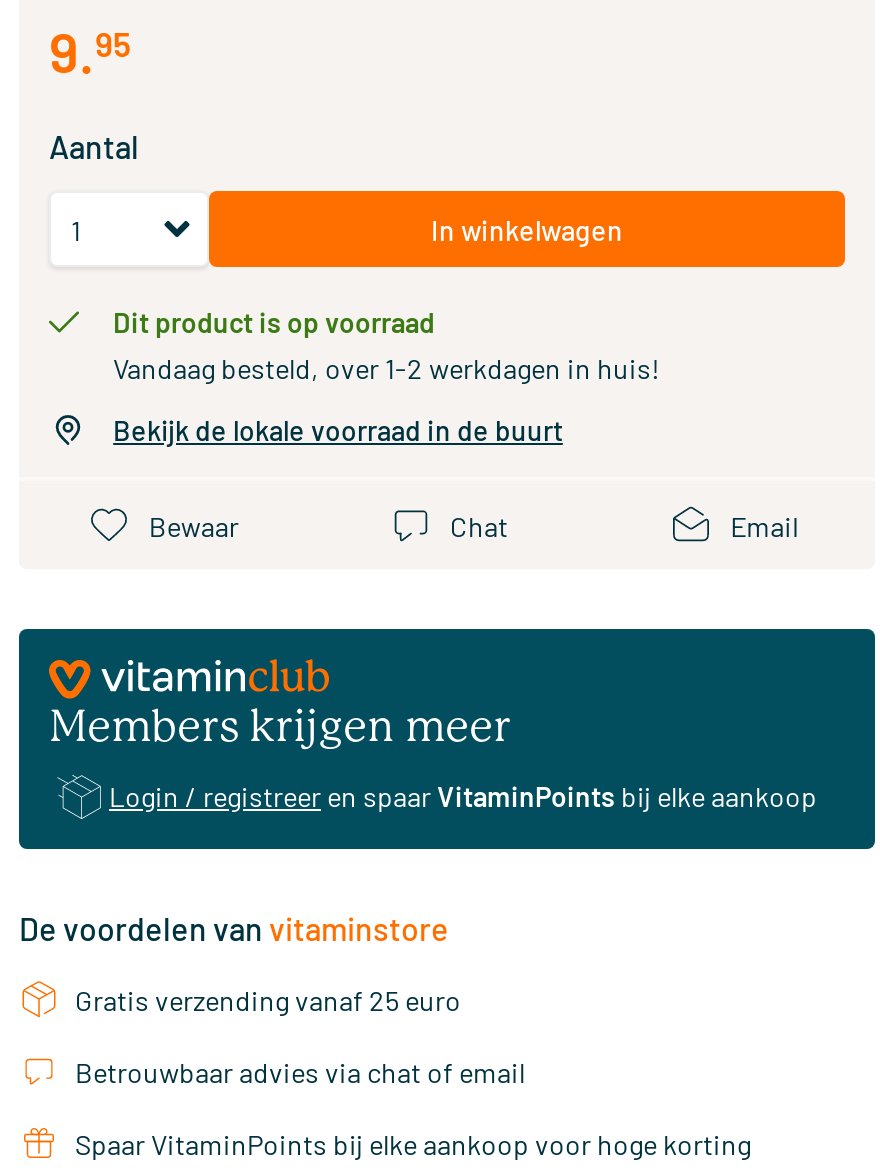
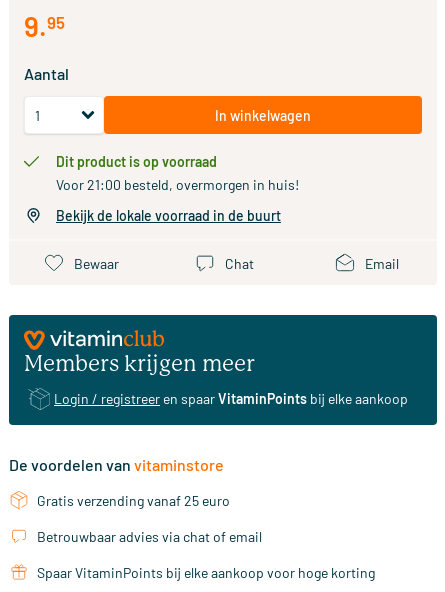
[113,351,659,385] Vandaag besteld, over 1-2 werkdagen in huis! -> [56,176,299,193] Voor 21:00 besteld, overmorgen in huis!

